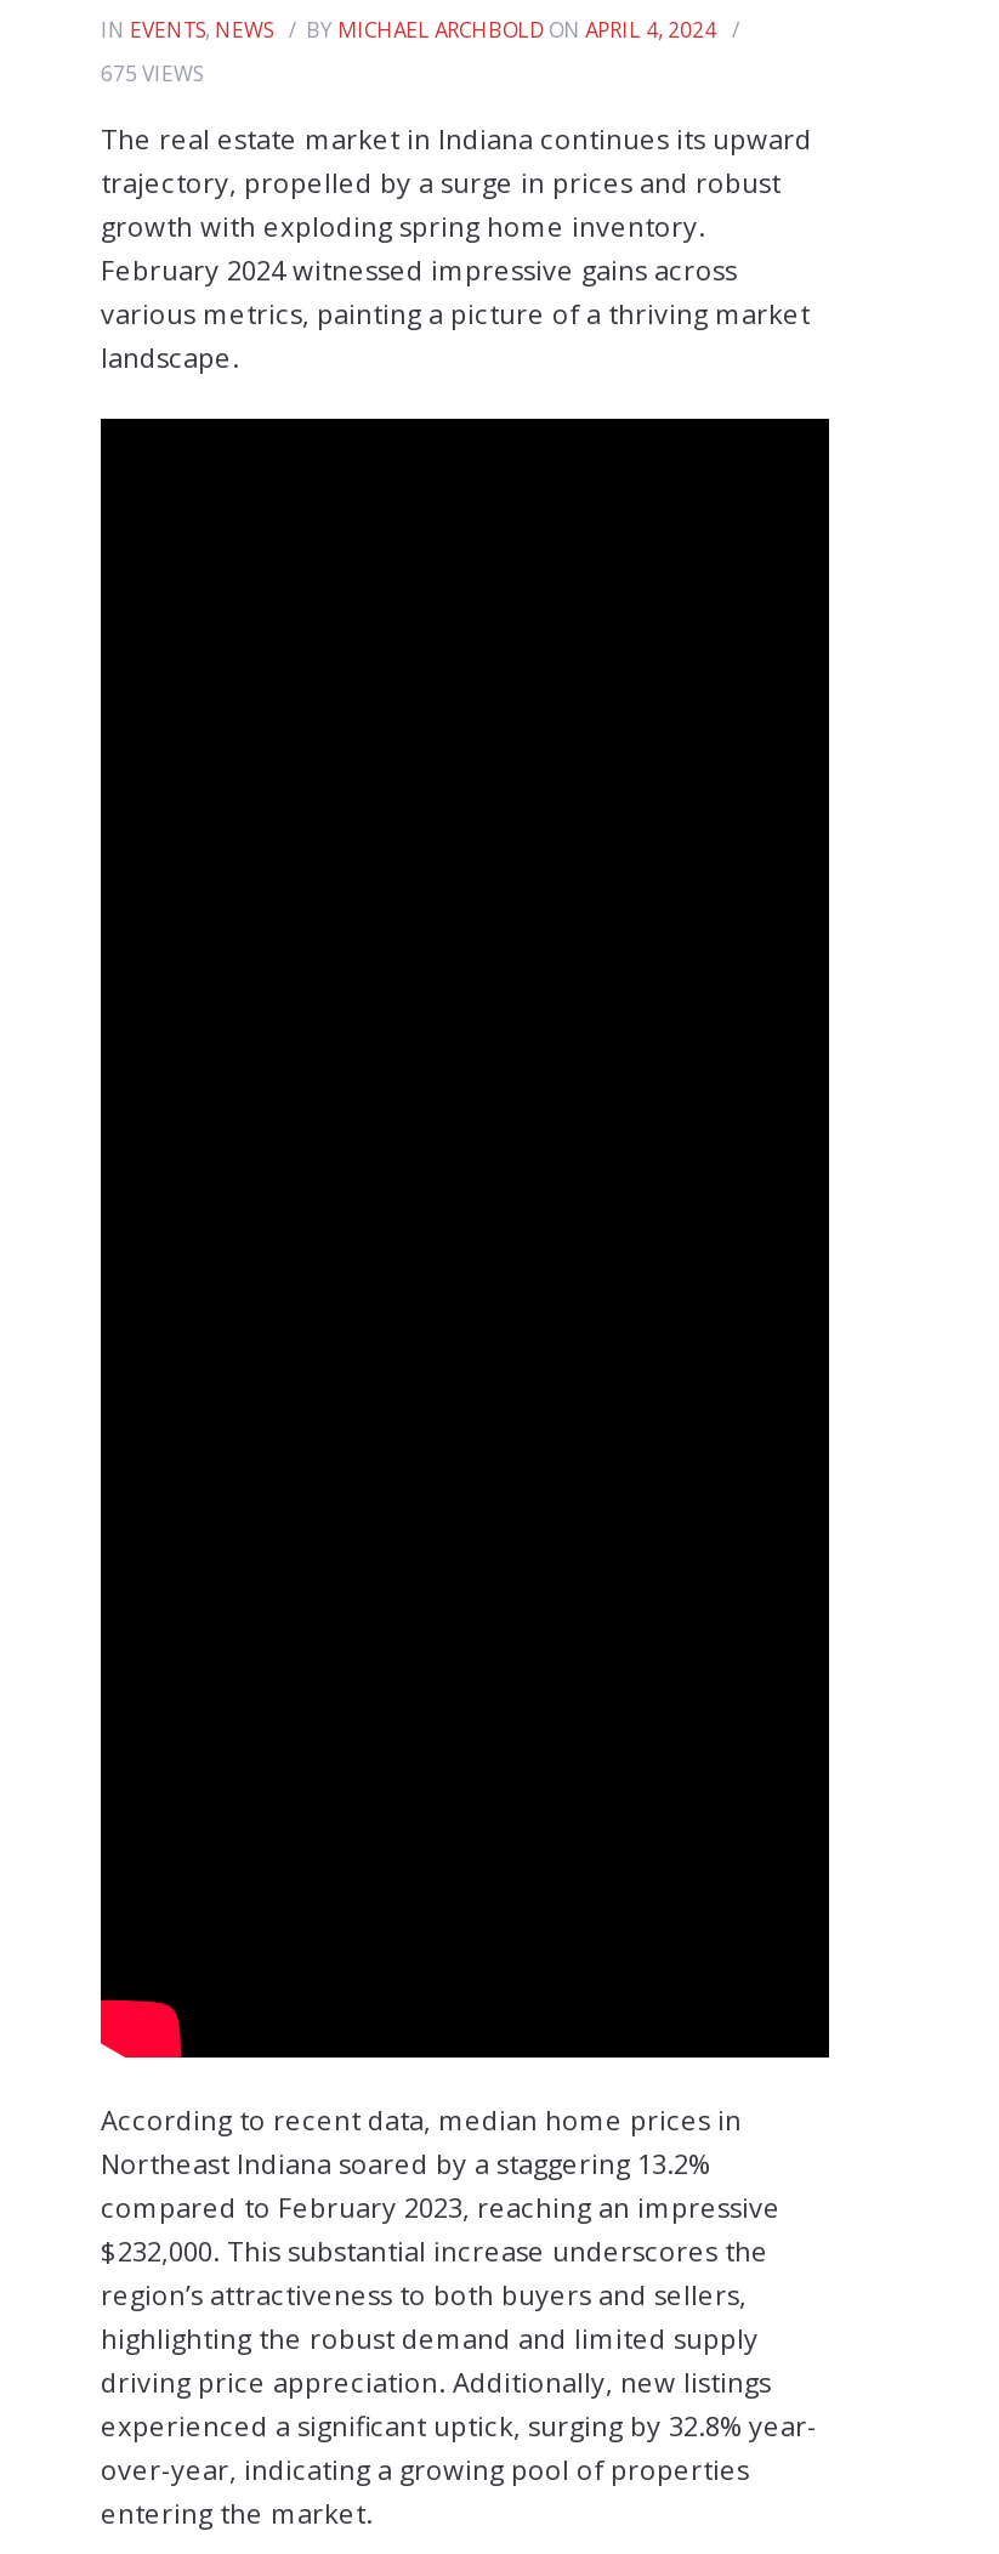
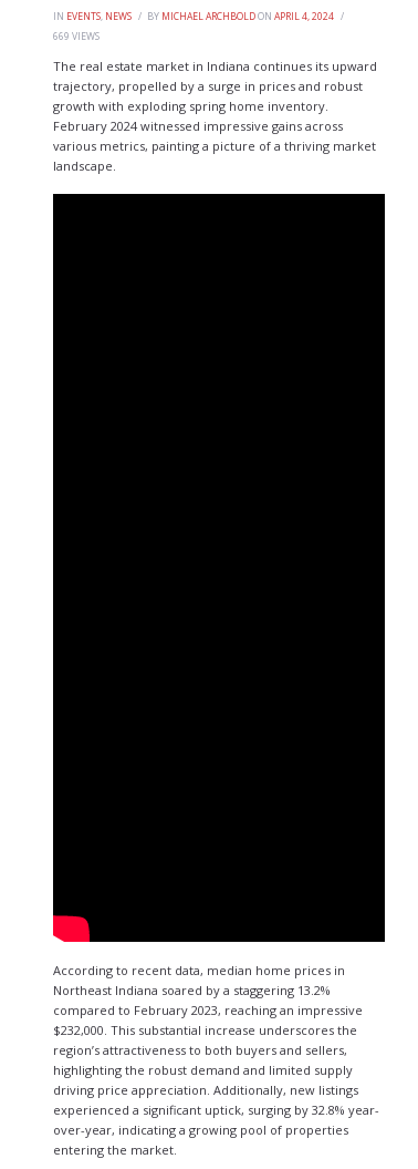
[101,60,203,89] 675 VIEWS -> [53,30,100,44] 669 VIEWS

